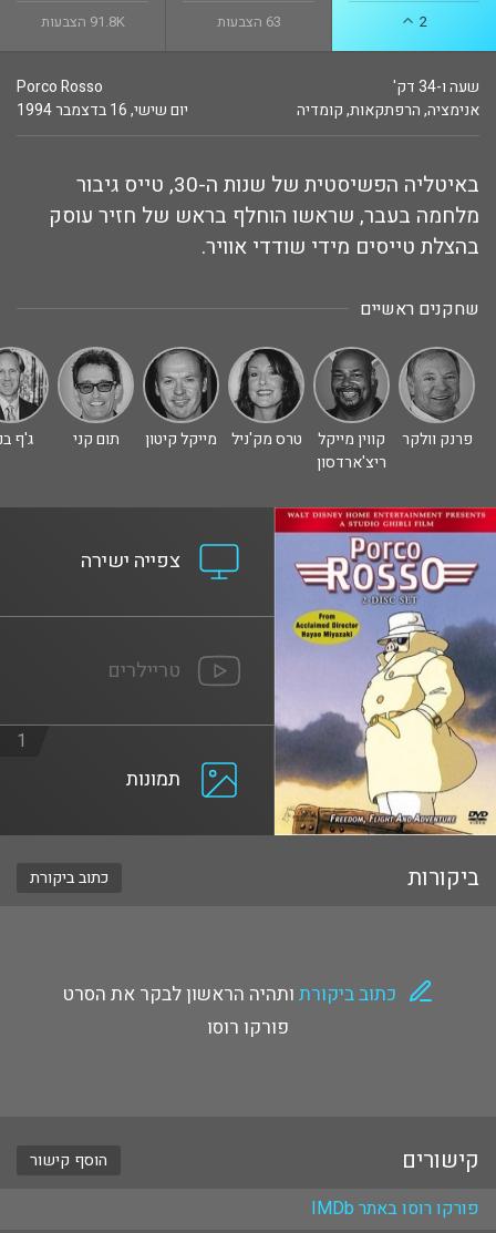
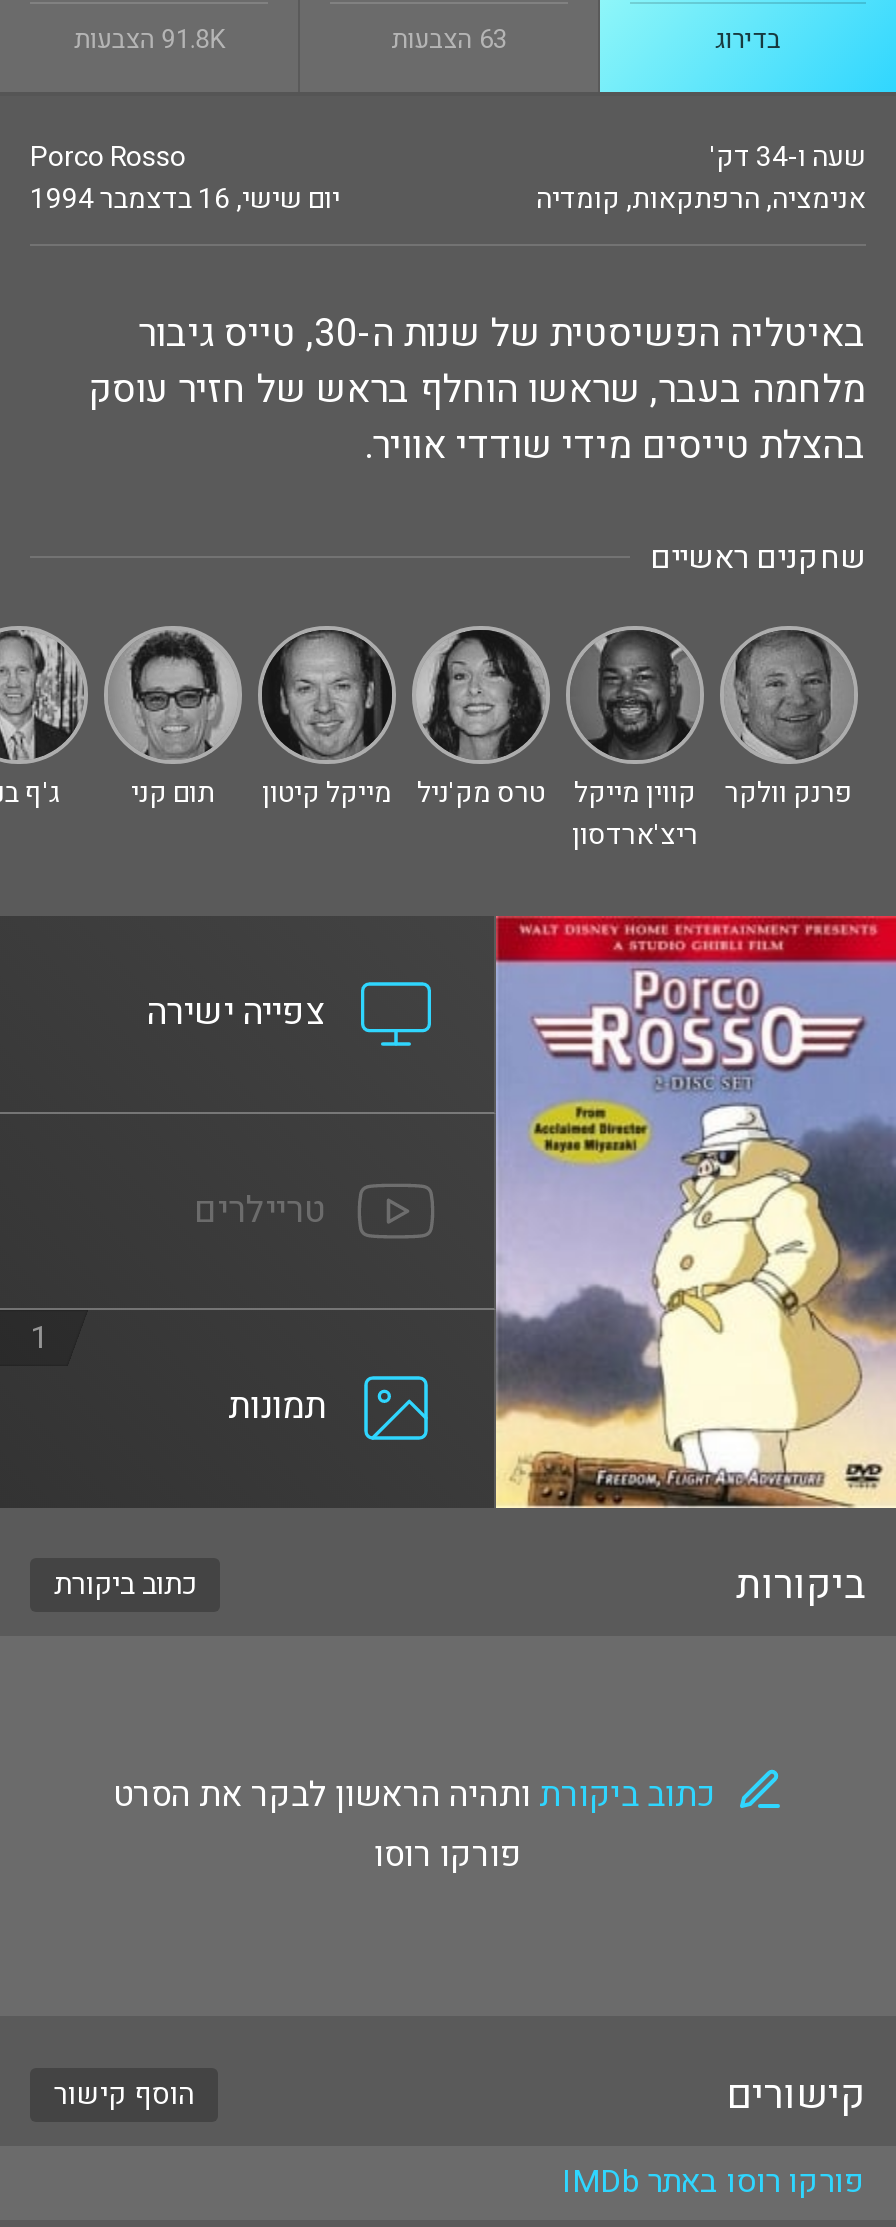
[420,11,428,32] 2 -> [715,20,781,58] בדירוג

